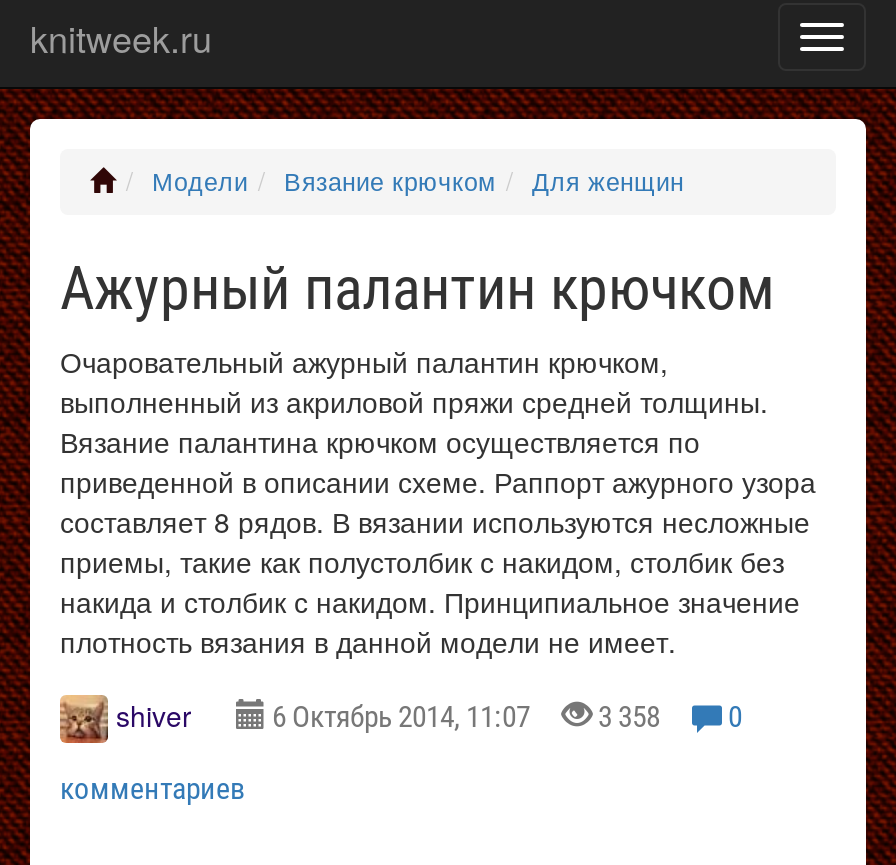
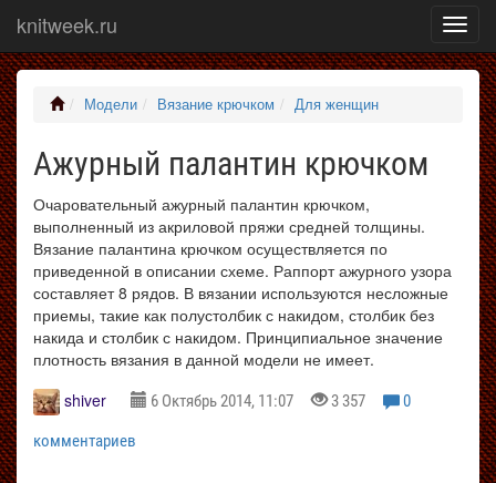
[272,699,742,735] 6 Октябрь 2014, 11:07 3 358 0 -> [151,391,411,411] 6 Октябрь 2014, 11:07 3 357 0

